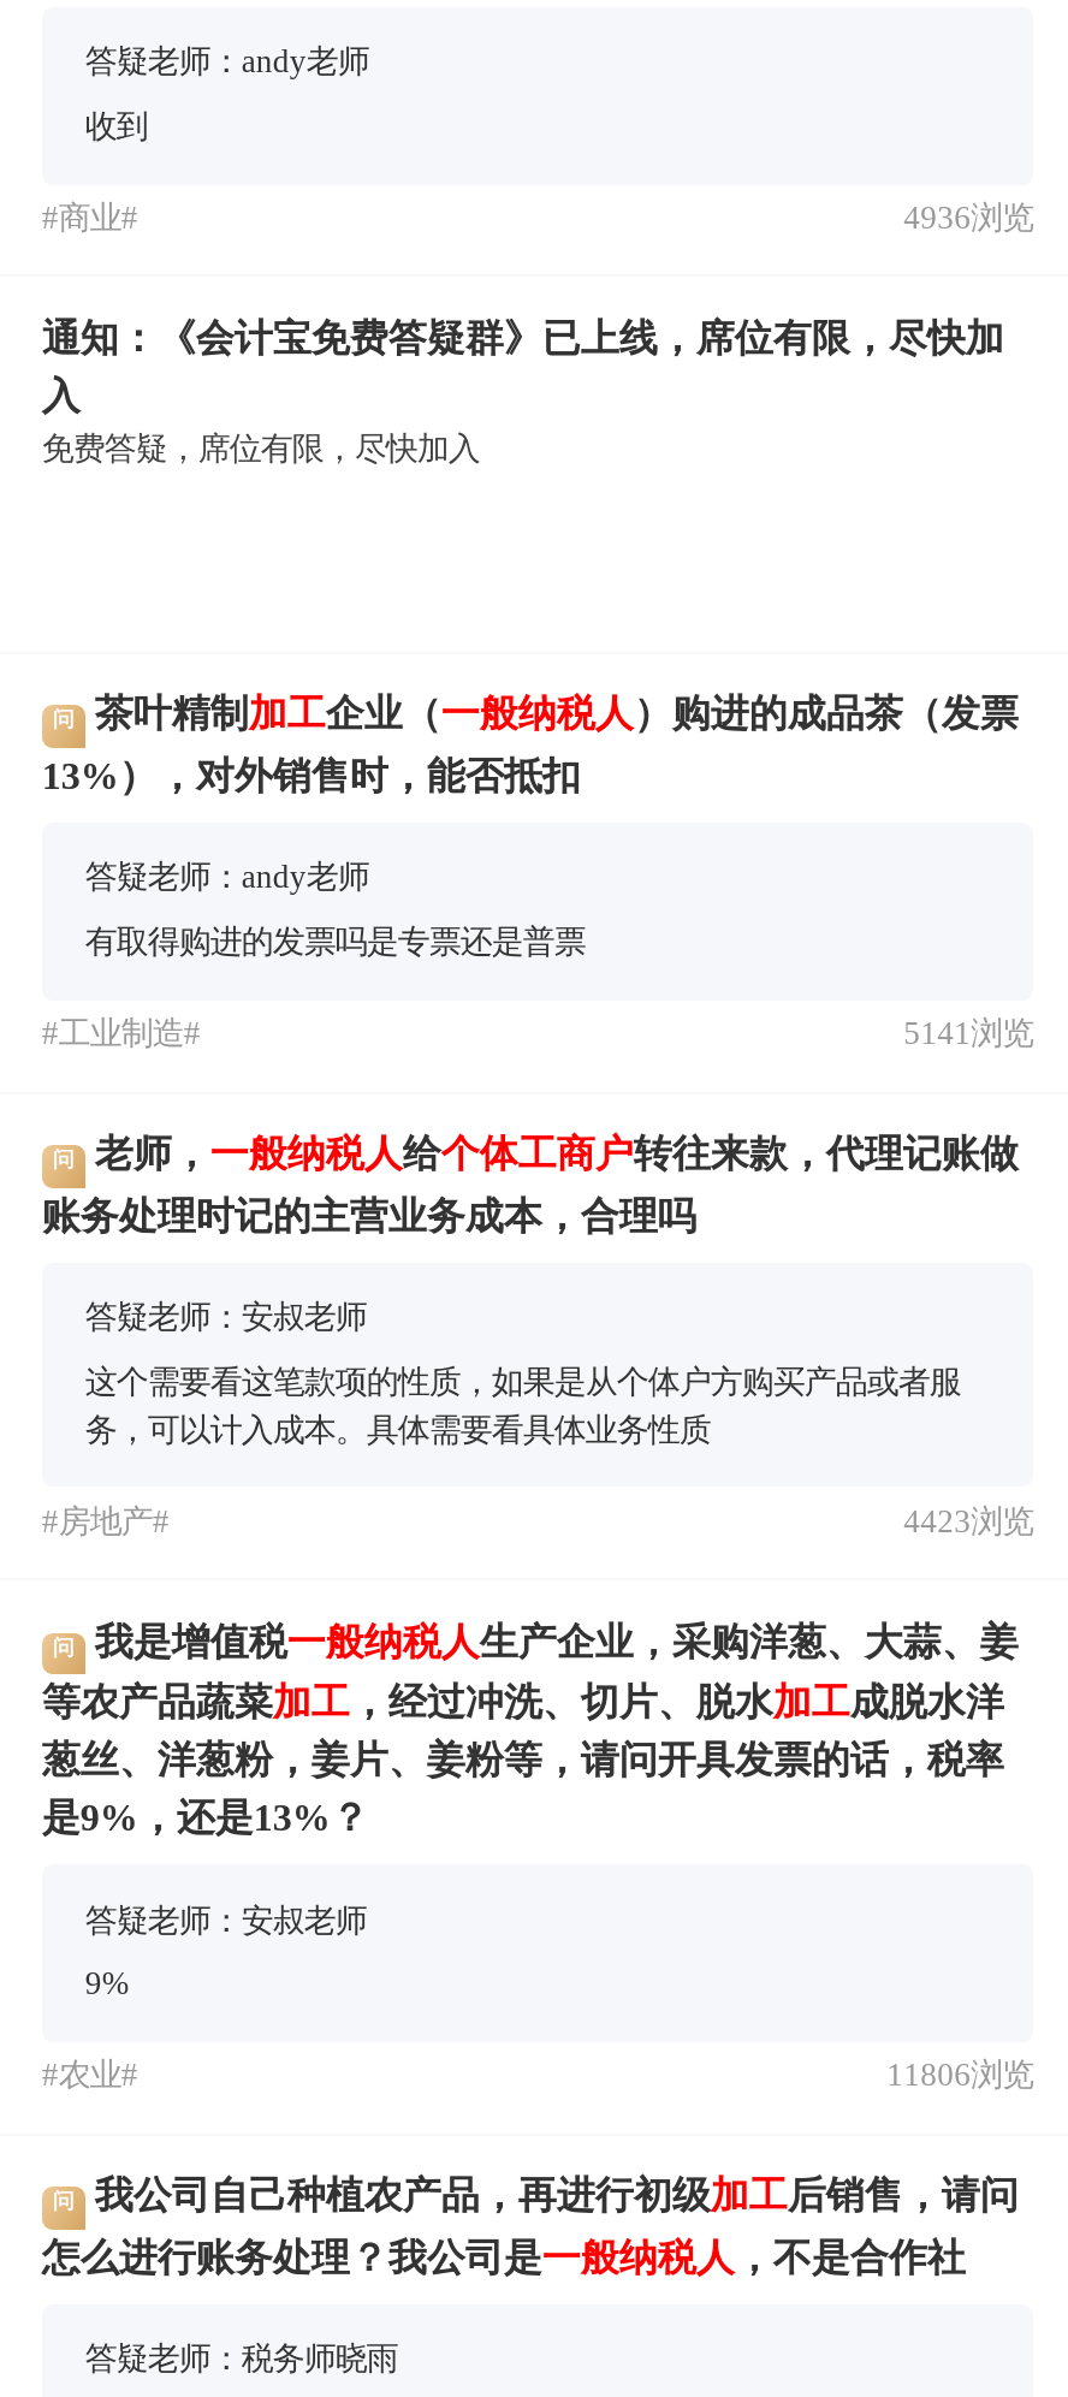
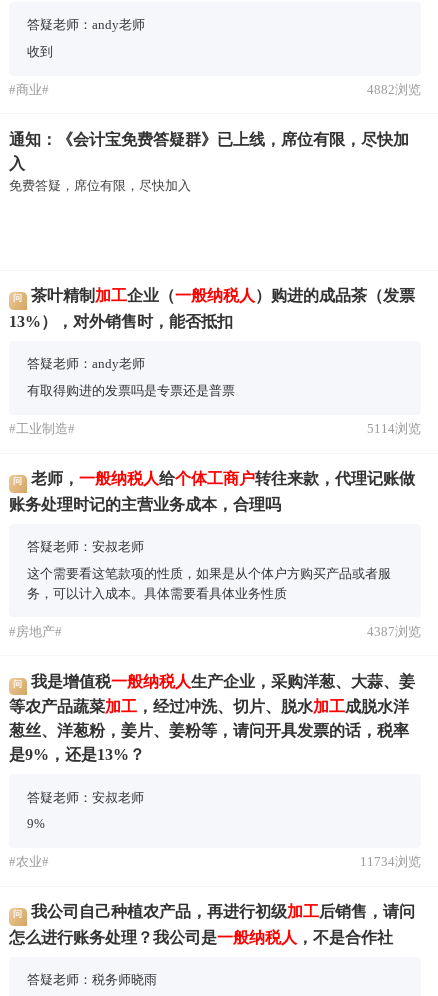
[903,200,1033,236] 4936浏览 -> [367,82,421,97] 4882浏览
[903,1015,1033,1051] 5141浏览 -> [367,421,421,436] 5114浏览
[903,1503,1033,1539] 4423浏览 -> [367,624,421,639] 4387浏览
[887,2057,1033,2093] 11806浏览 -> [360,854,421,869] 11734浏览

